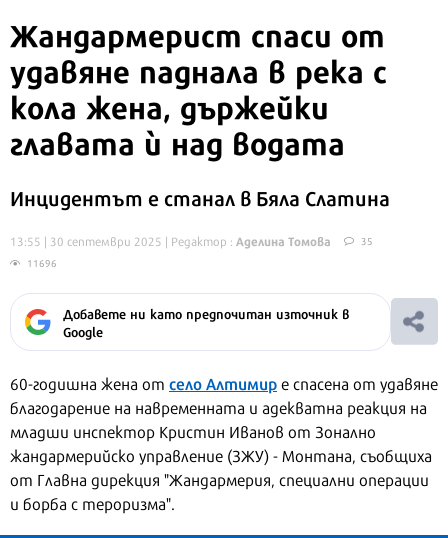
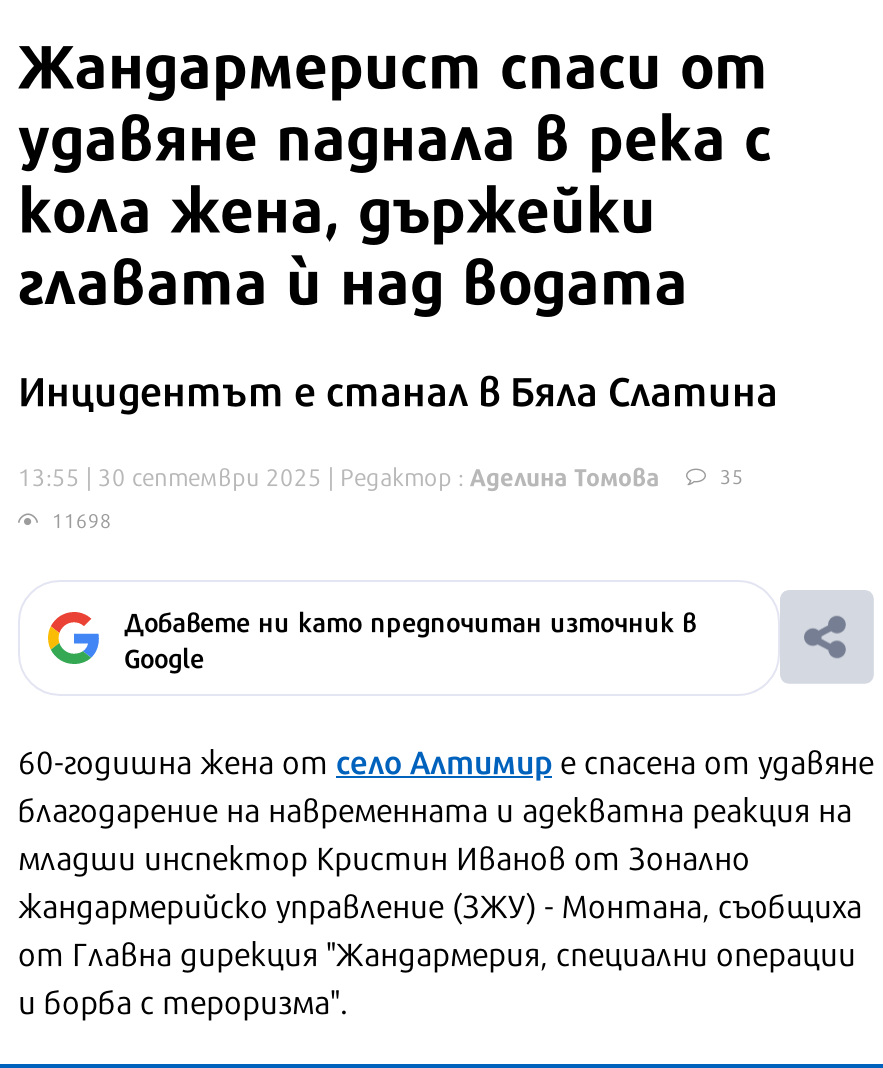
[27,254,57,269] 11696 -> [52,503,112,533] 11698

